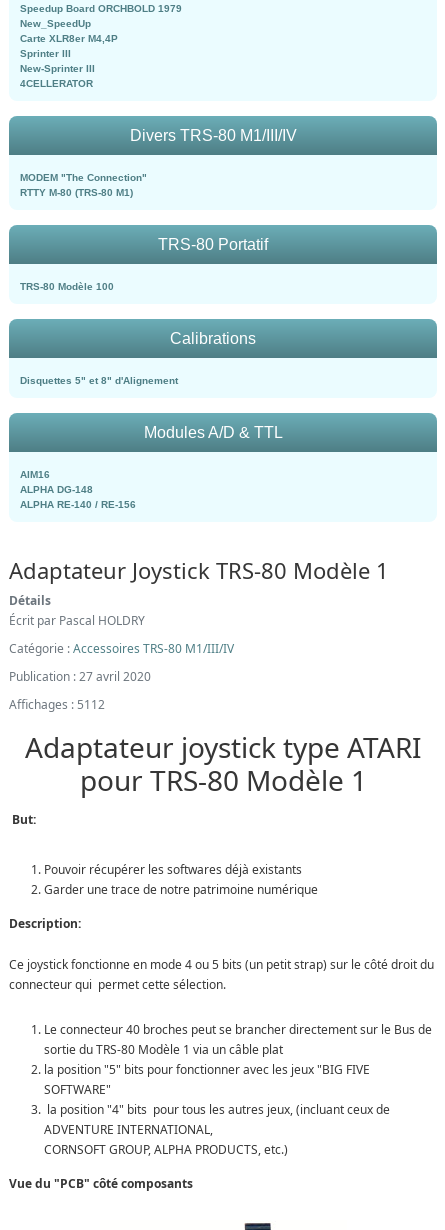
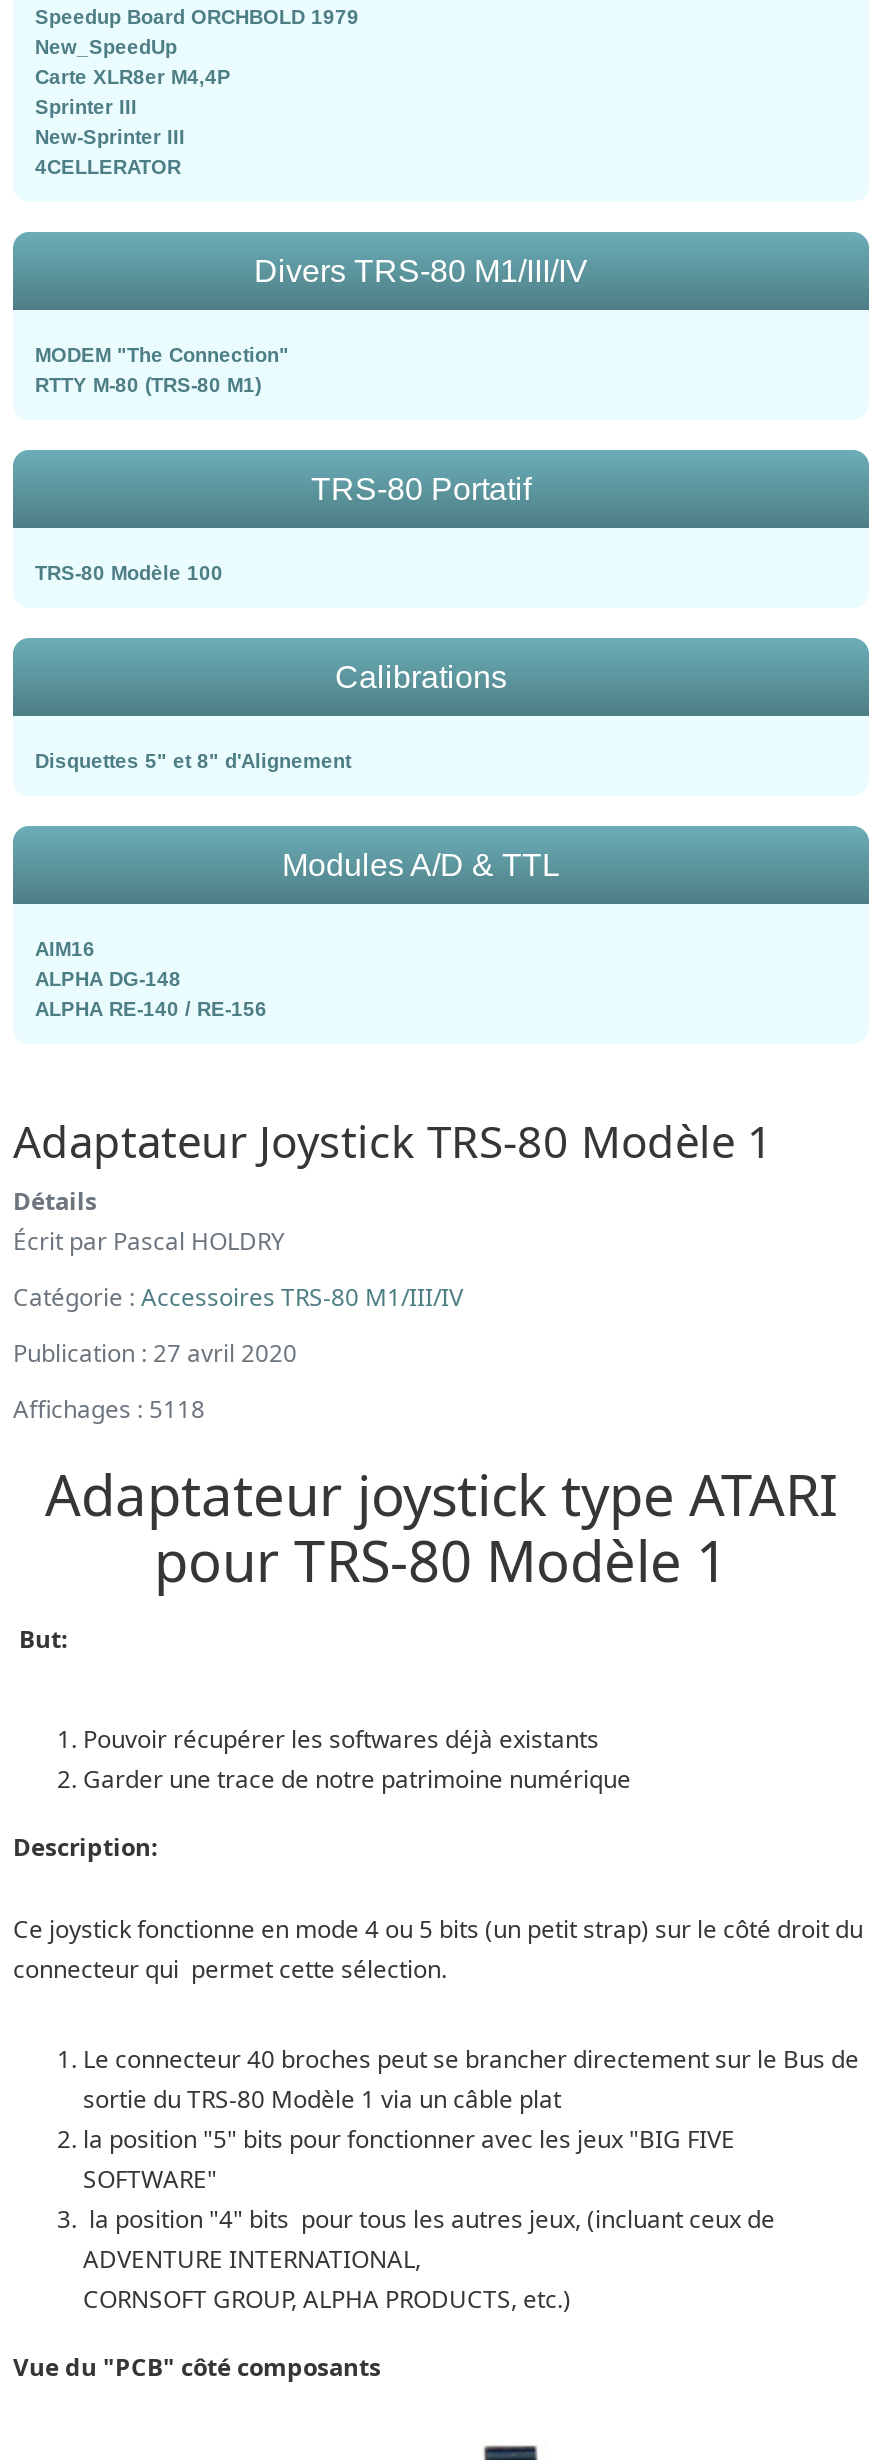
[9,696,105,713] Affichages : 5112 -> [13,1392,205,1426] Affichages : 5118

